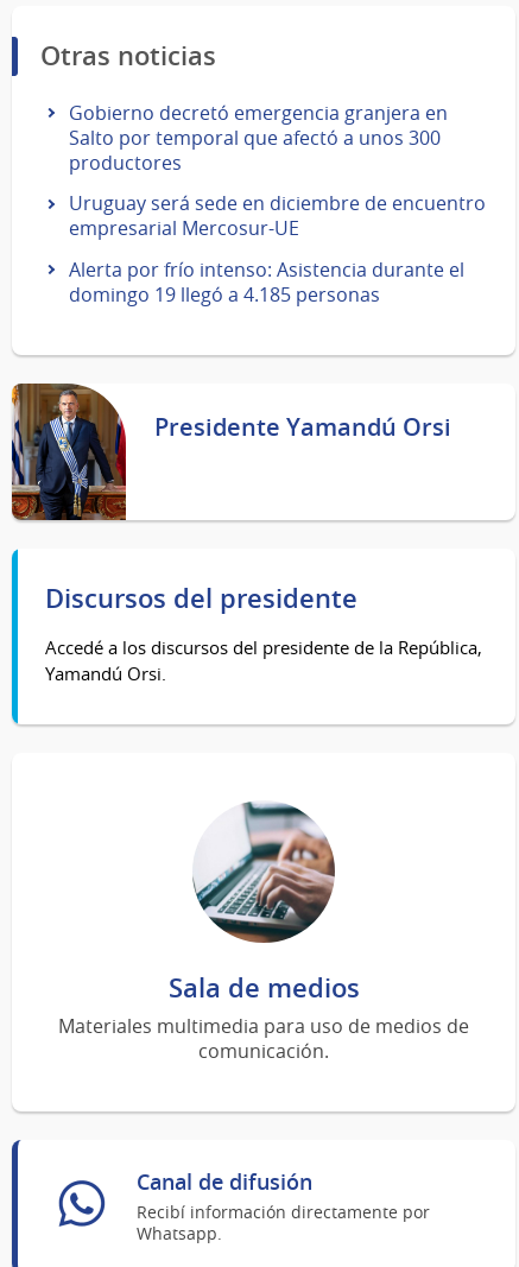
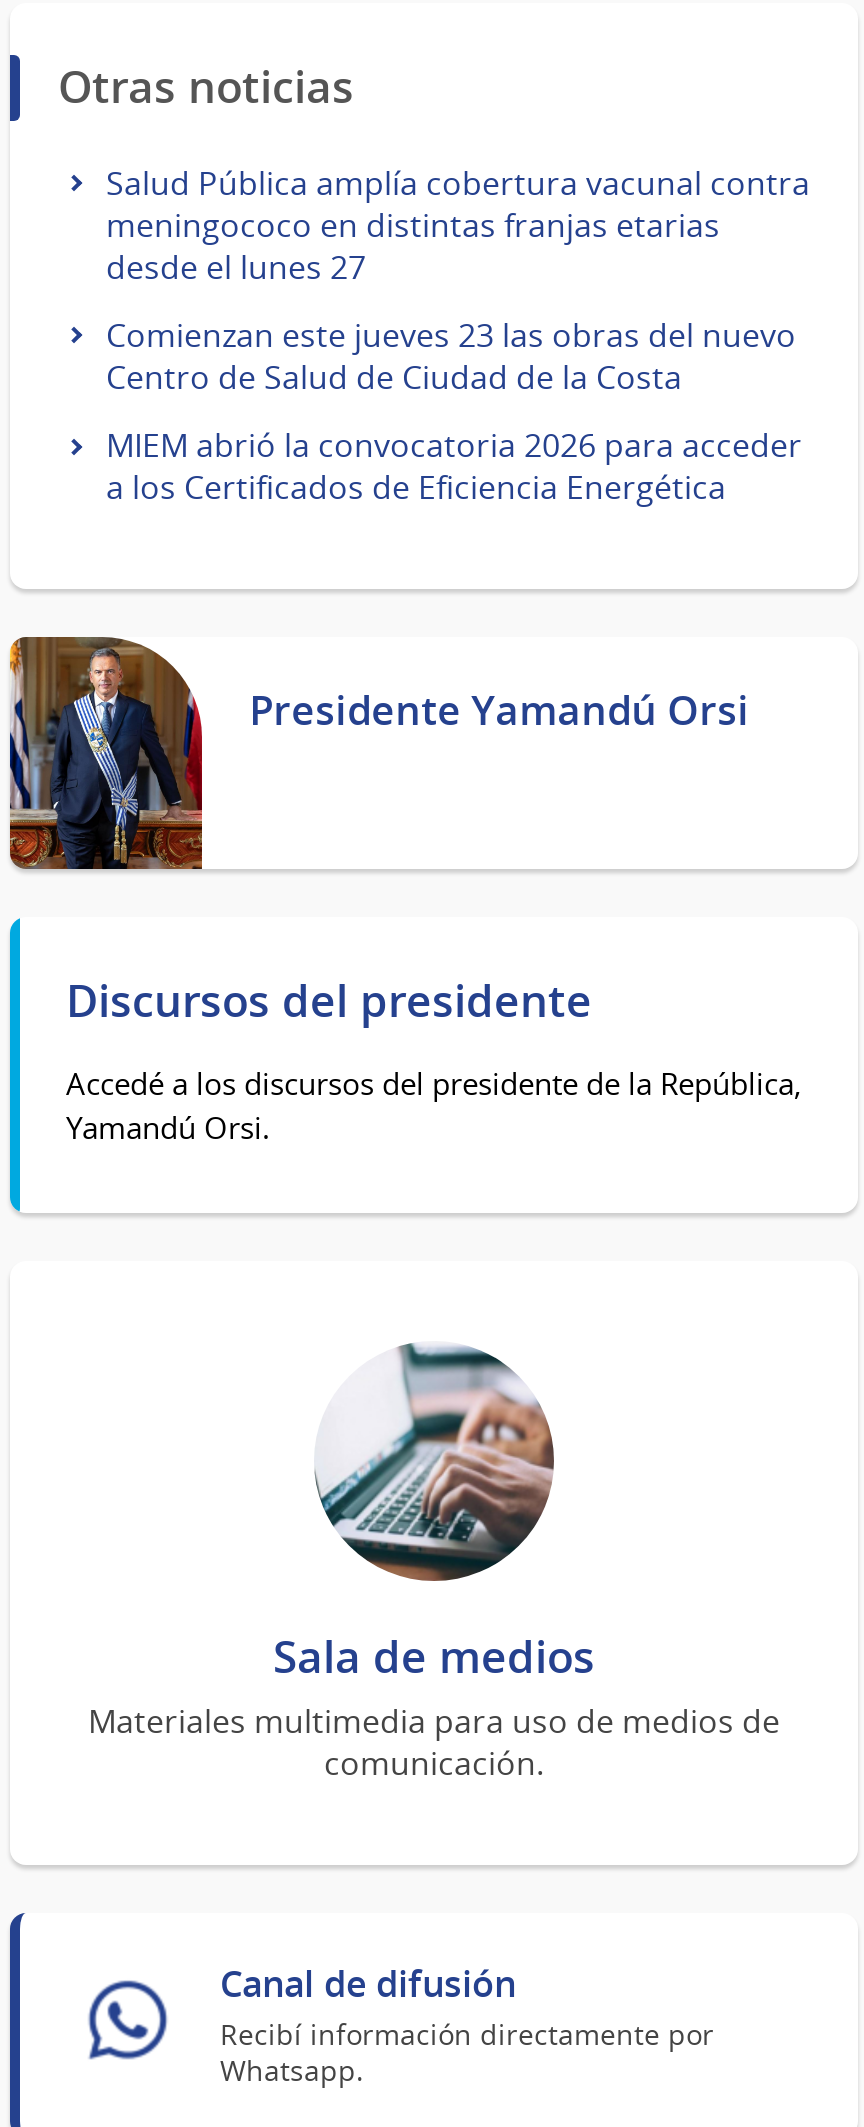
[69,100,448,176] Gobierno decretó emergencia granjera en | Salto por temporal que afectó a unos 300 | productores -> [106,161,810,289] Salud Pública amplía cobertura vacunal contra | meningococo en distintas franjas etarias | desde el lunes 27
[69,190,486,242] Uruguay será sede en diciembre de encuentro | empresarial Mercosur-UE -> [106,314,796,400] Comienzan este jueves 23 las obras del nuevo | Centro de Salud de Ciudad de la Costa
[69,256,464,307] Alerta por frío intenso: Asistencia durante el | domingo 19 llegó a 4.185 personas -> [106,424,802,510] MIEM abrió la convocatoria 2026 para acceder | a los Certificados de Eficiencia Energética

